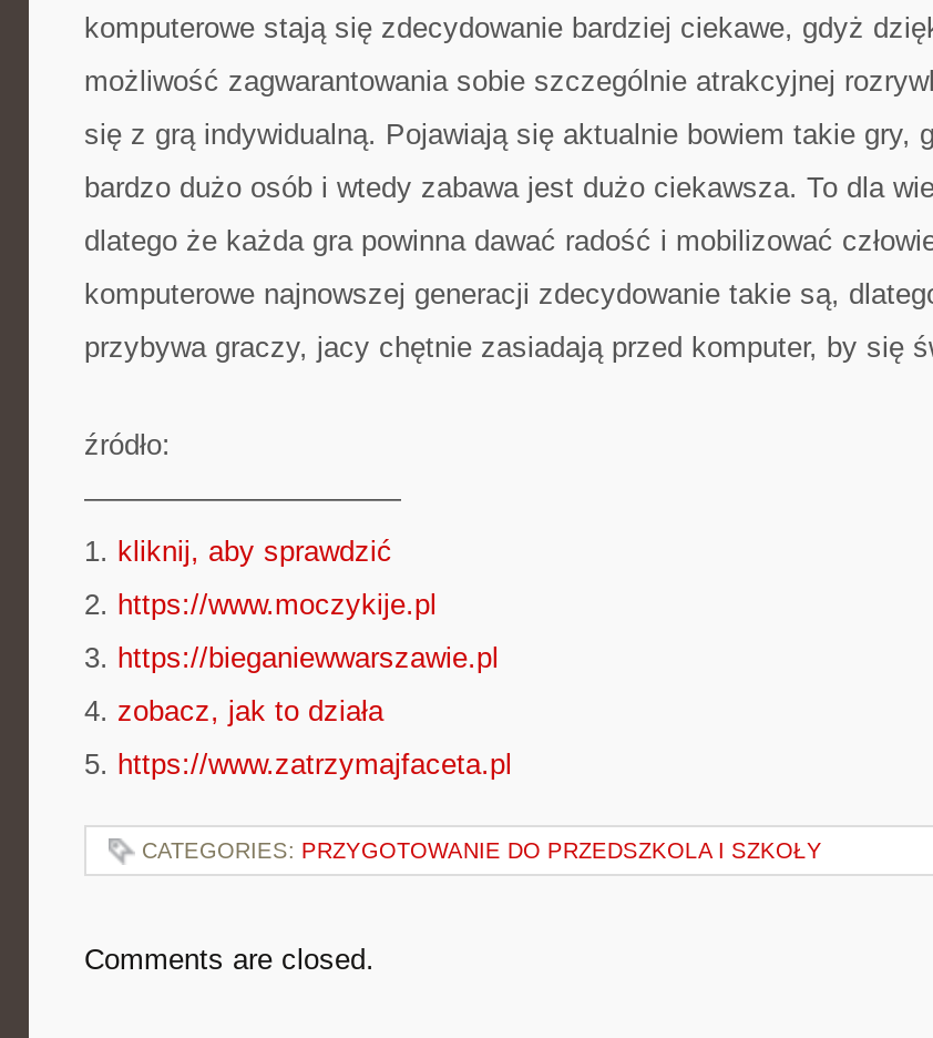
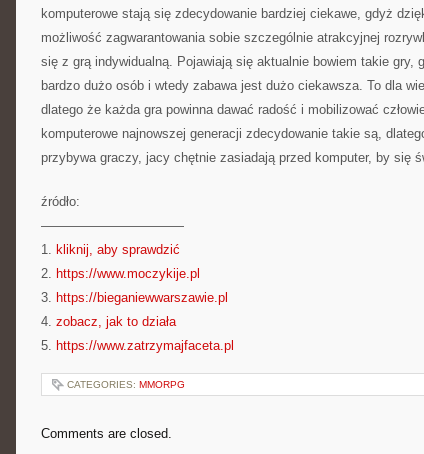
[142,838,822,863] CATEGORIES: PRZYGOTOWANIE DO PRZEDSZKOLA I SZKOŁY -> [67,379,185,390] CATEGORIES: MMORPG

